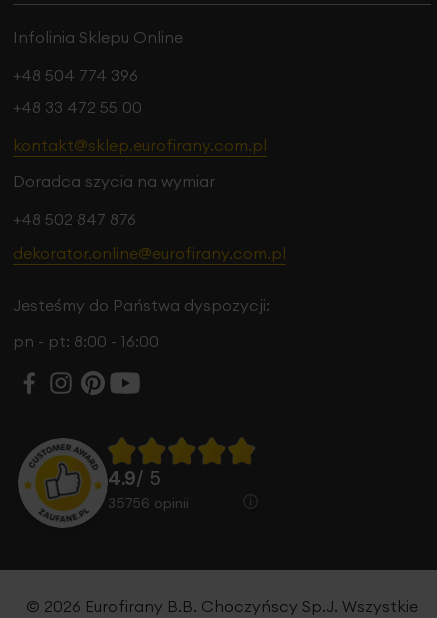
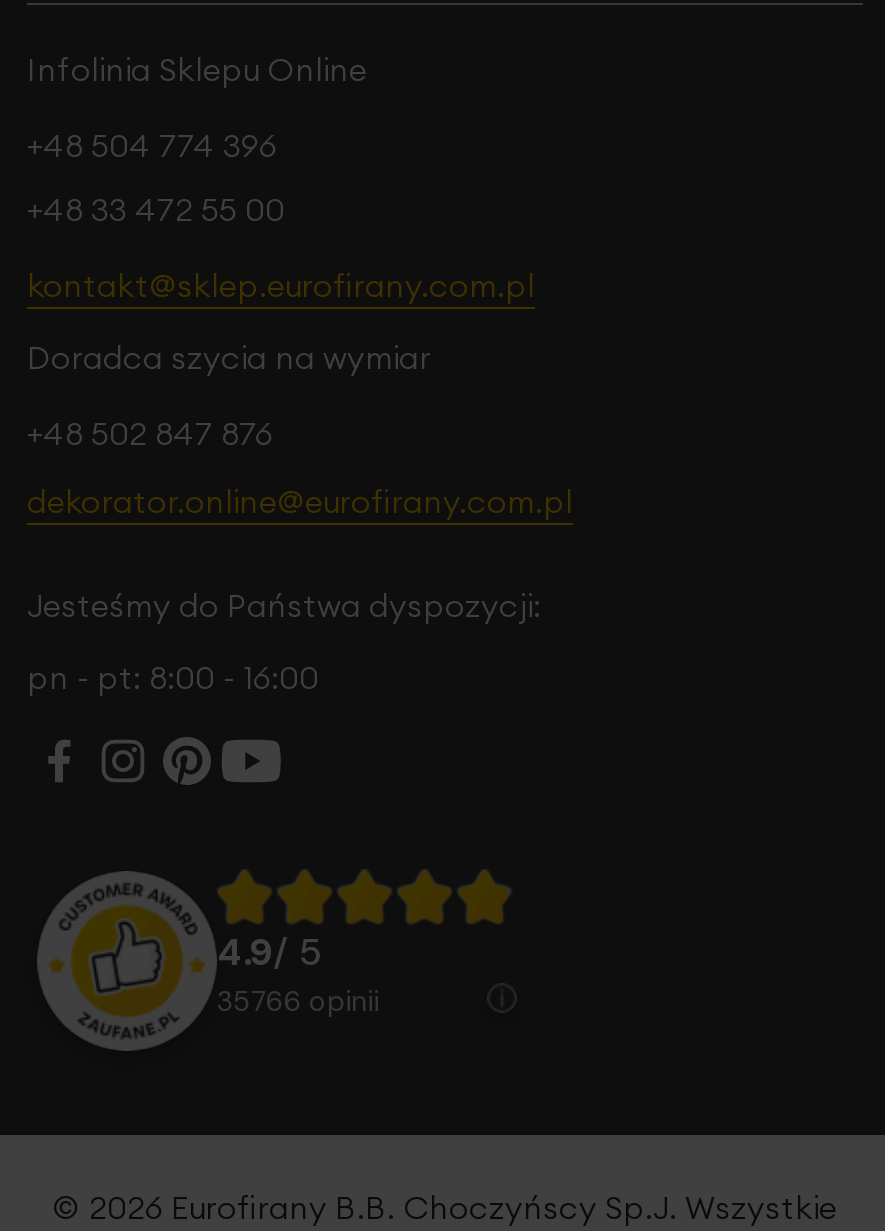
[108,493,189,511] 35756 opinii -> [217,982,379,1018] 35766 opinii

